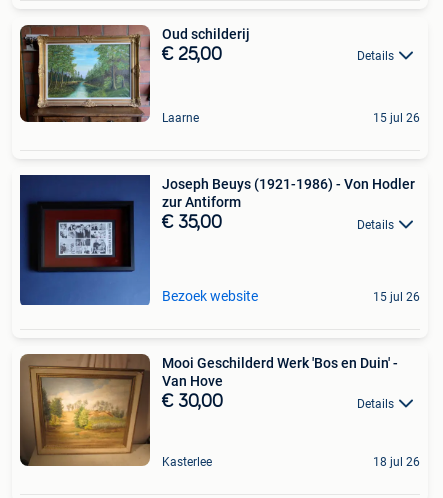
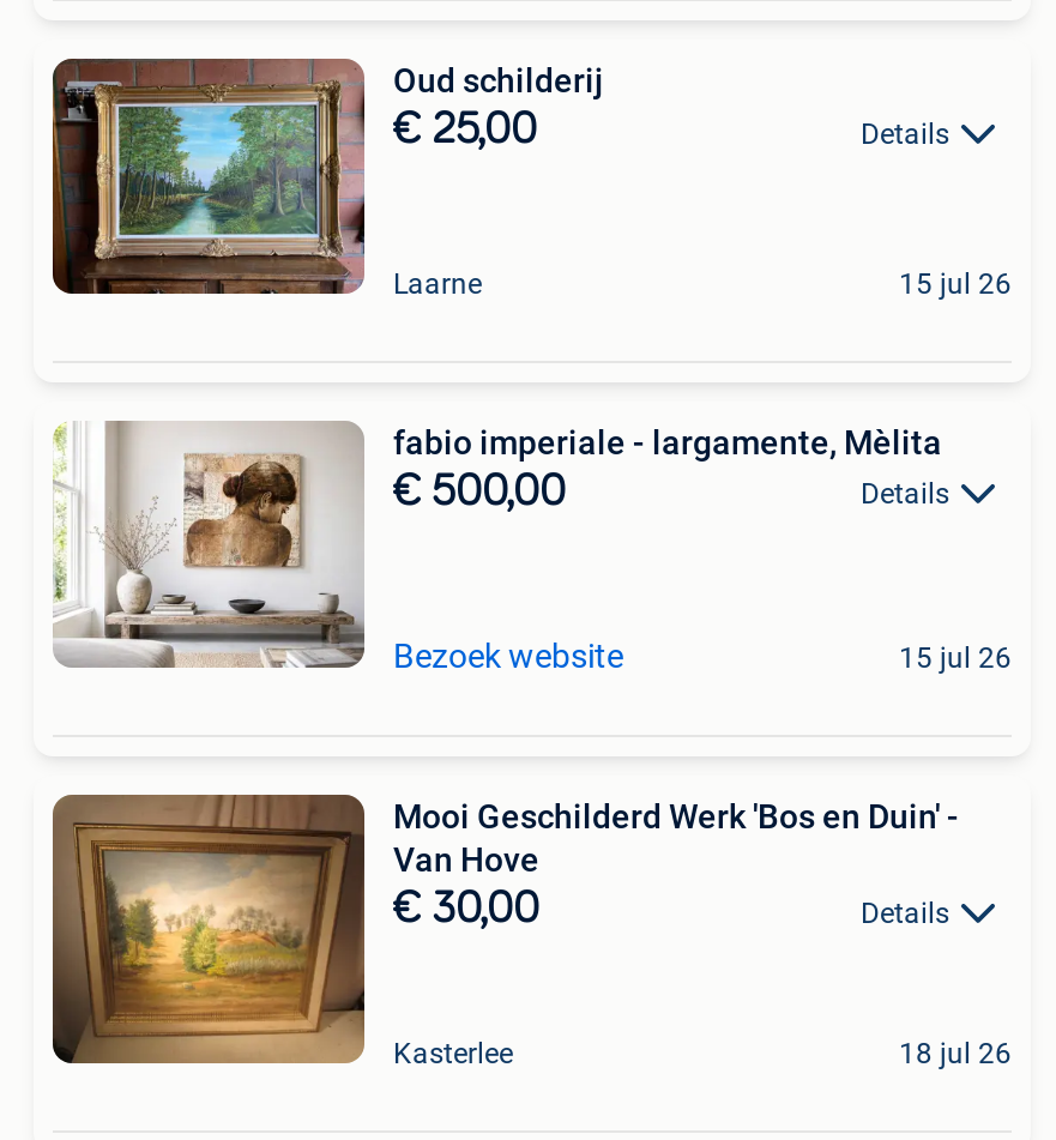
[19,174,415,306] [image] | Joseph Beuys (1921-1986) - Von Hodler | zur Antiform | € 35,00 -> [53,420,942,678] [image] | fabio imperiale - largamente, Mèlita | € 500,00

